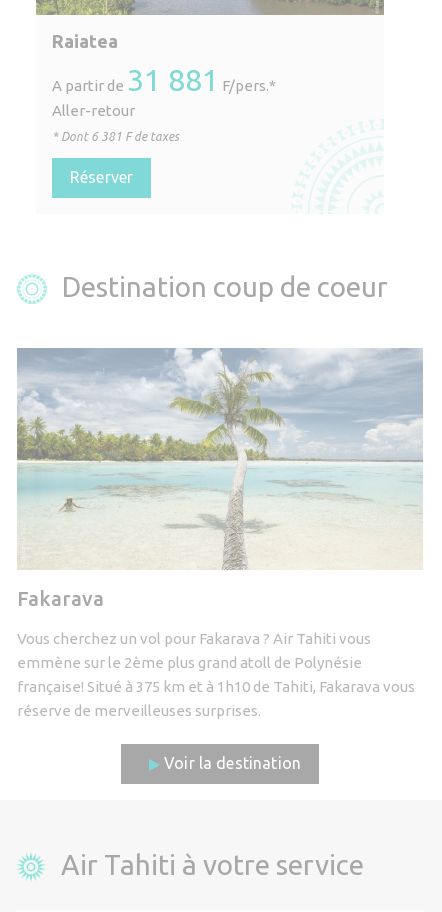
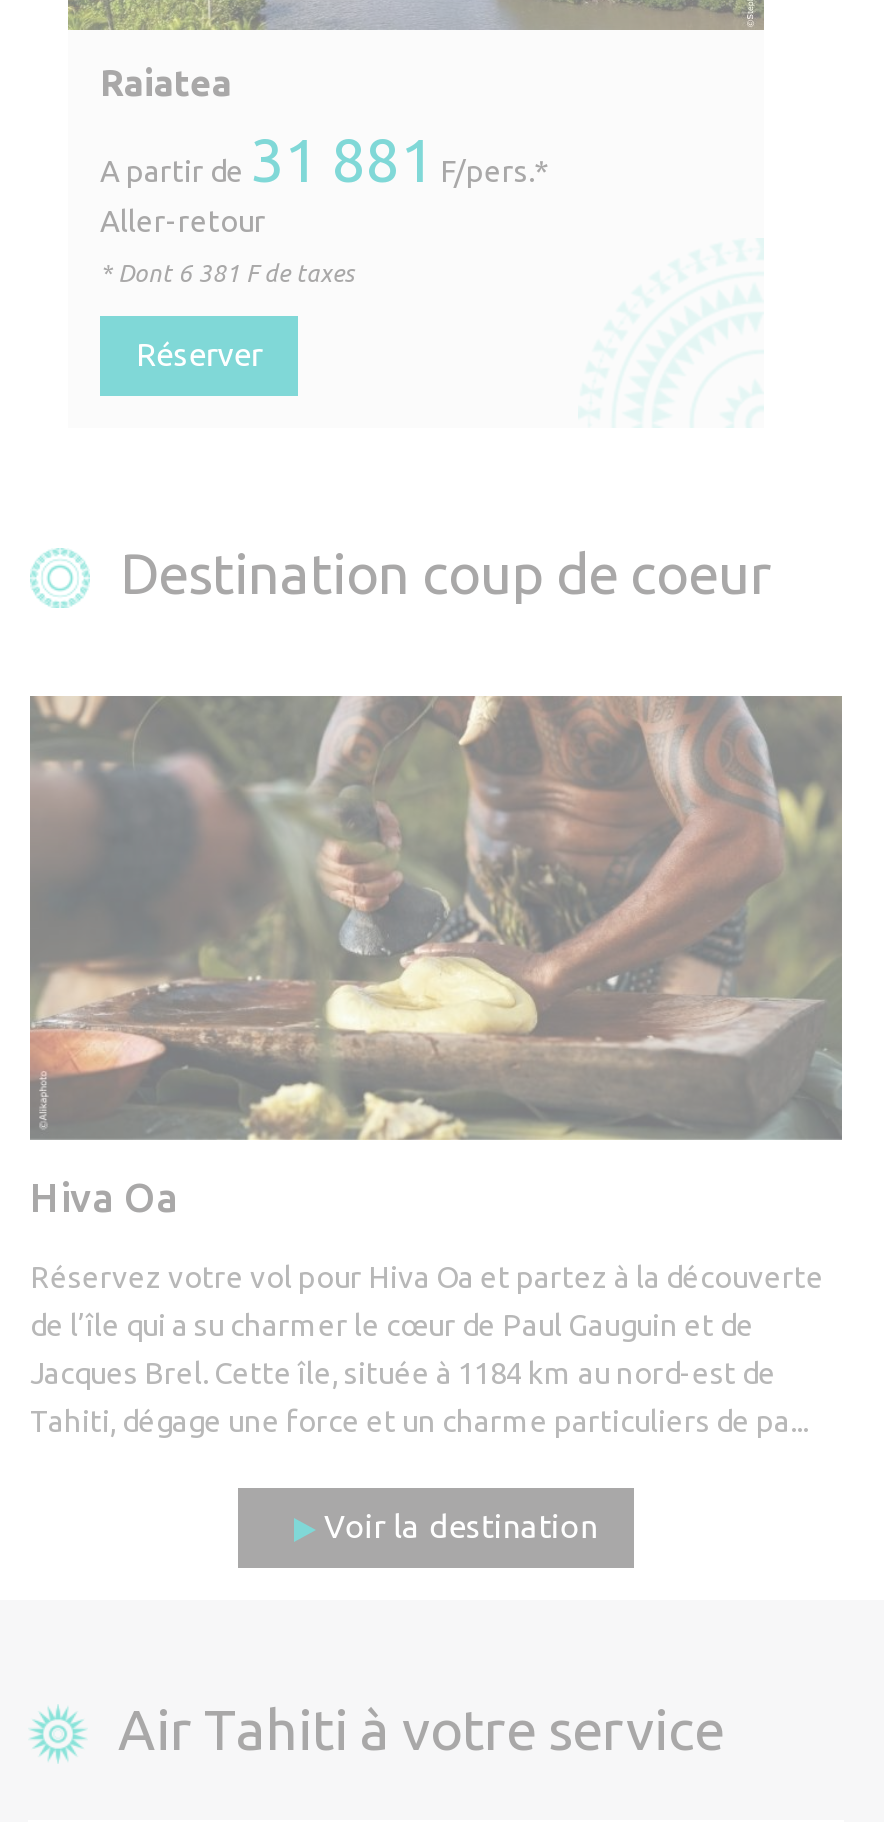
[16,347,424,610] [image] | Fakarava -> [28,694,844,1221] [image] | Hiva Oa
[17,630,415,719] Vous cherchez un vol pour Fakarava ? Air Tahiti vous | emmène sur le 2ème plus grand atoll de Polynésie | française! Situé à 375 km et à 1h10 de Tahiti, Fakarava vous | réserve de merveilleuses surprises. -> [30,1261,824,1439] Réservez votre vol pour Hiva Oa et partez à la découverte | de l’île qui a su charmer le cœur de Paul Gauguin et de | Jacques Brel. Cette île, située à 1184 km au nord-est de | Tahiti, dégage une force et un charme particuliers de pa...

